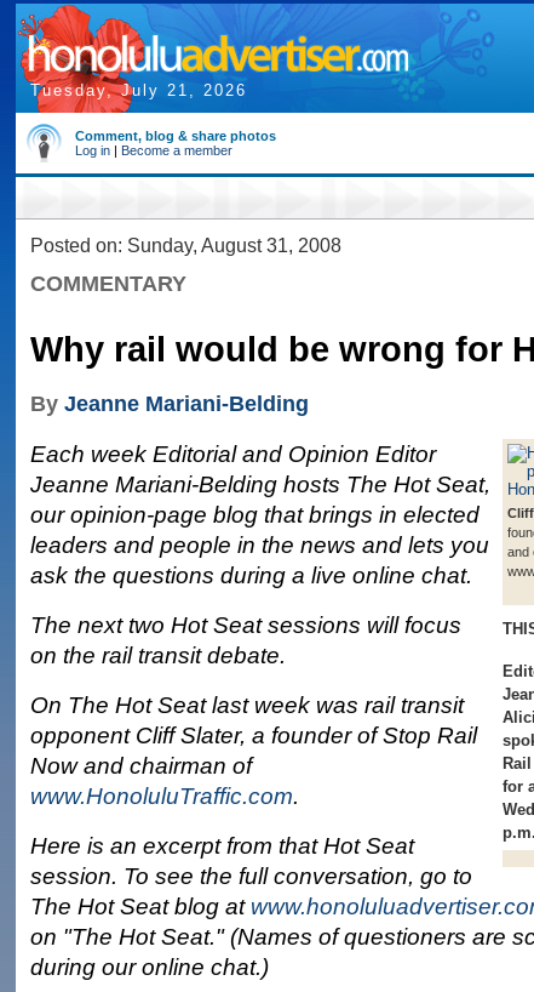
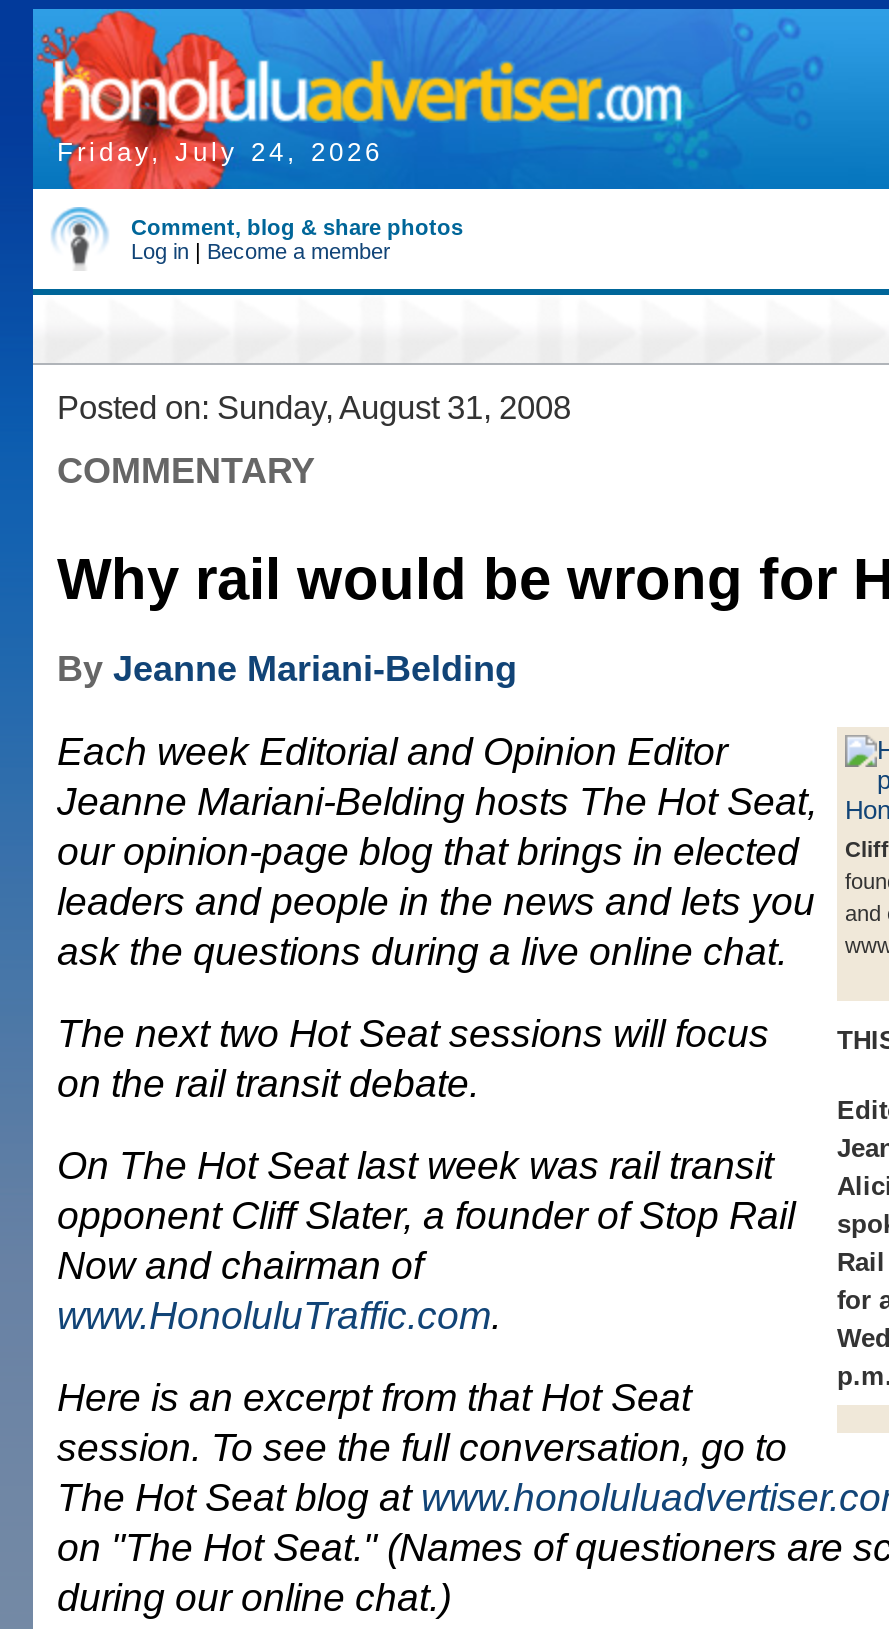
[30,81,247,99] Tuesday, July 21, 2026 -> [57,137,383,167] Friday, July 24, 2026

